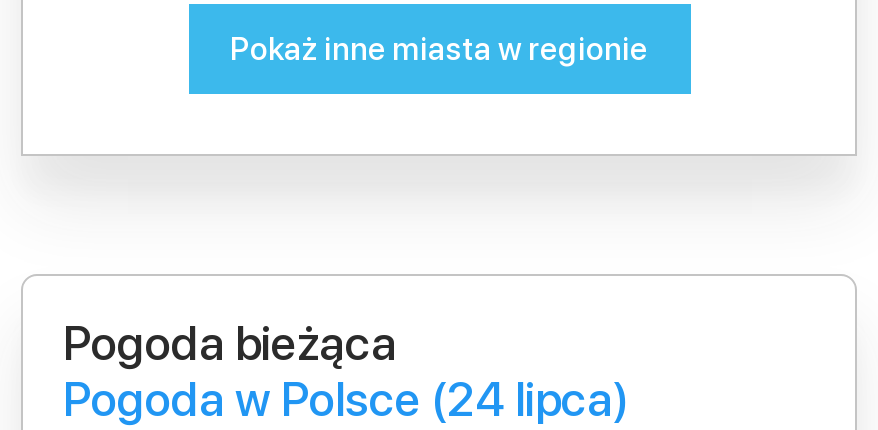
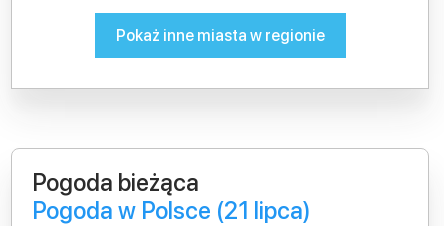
[63,370,629,428] Pogoda w Polsce (24 lipca) -> [32,196,311,225] Pogoda w Polsce (21 lipca)

